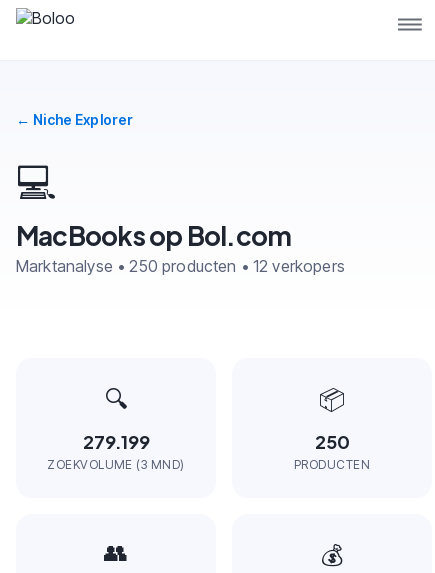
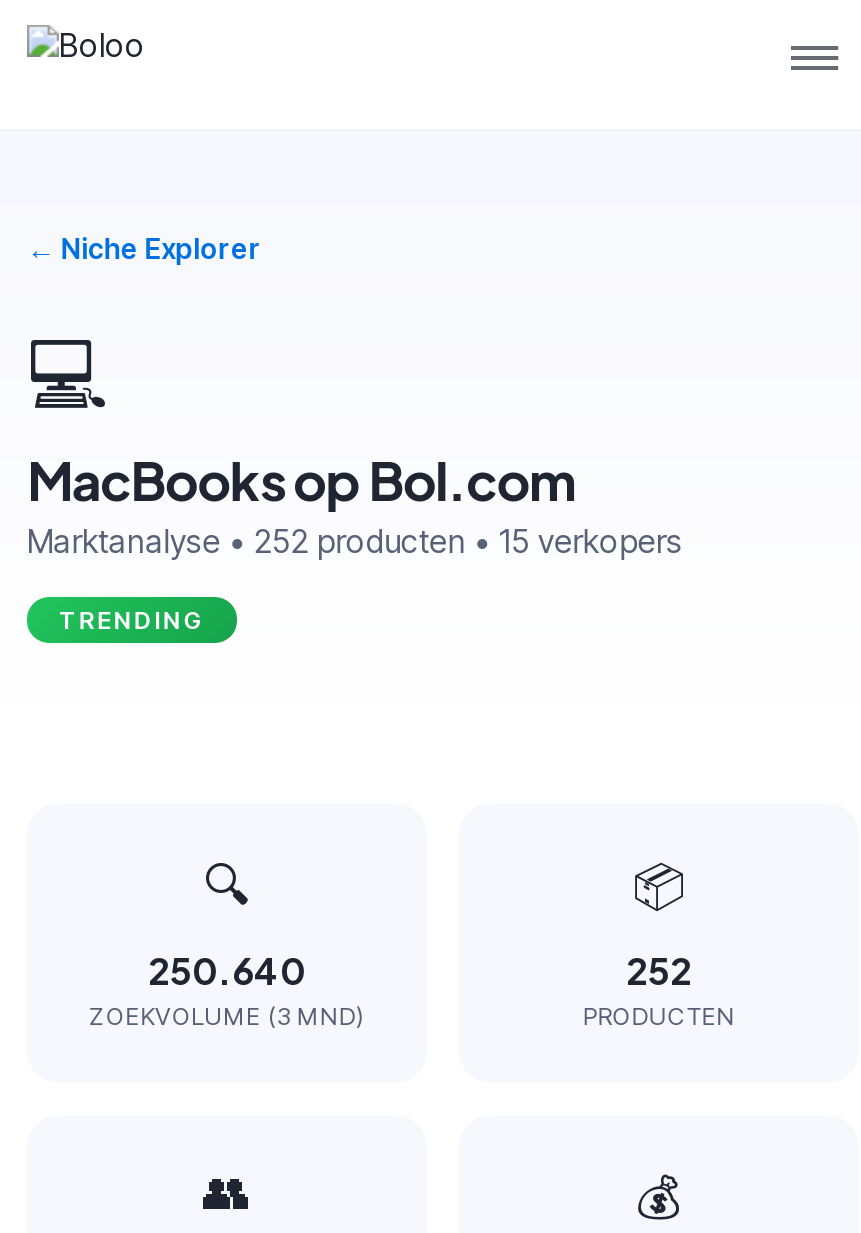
[16,256,345,276] Marktanalyse • 250 producten • 12 verkopers -> [27,521,683,635] Marktanalyse • 252 producten • 15 verkopers | TRENDING
[82,430,149,453] 279.199 -> [148,947,306,993] 250.640
[314,430,349,453] 250 -> [626,947,692,993] 252

